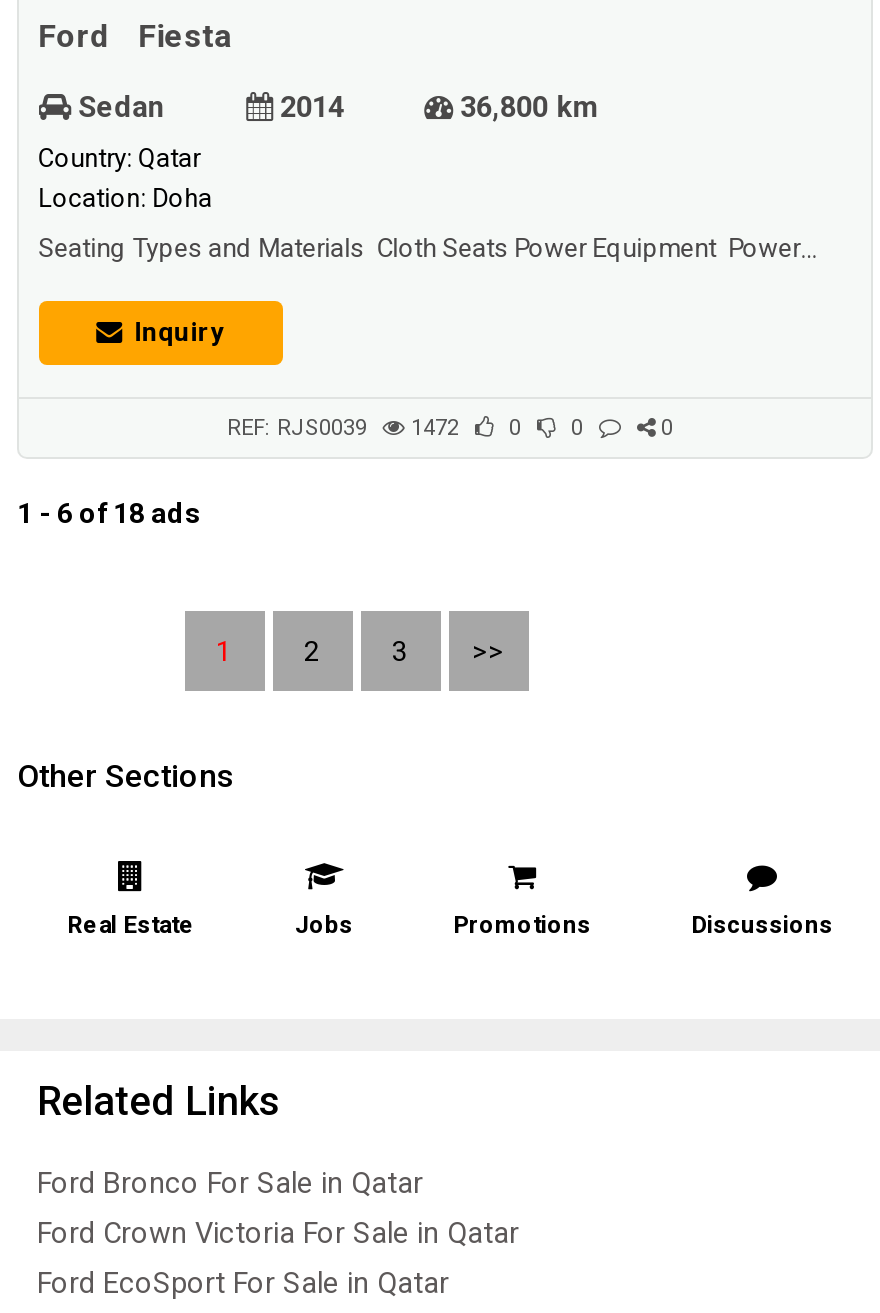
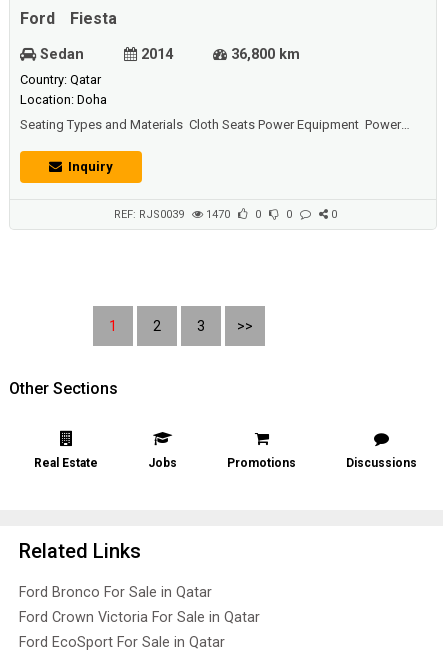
[227,414,583,440] REF: RJS0039 1472 0 0 -> [114,207,292,220] REF: RJS0039 1470 0 0
[17,496,201,528] 1 - 6 of 18 ads -> none

